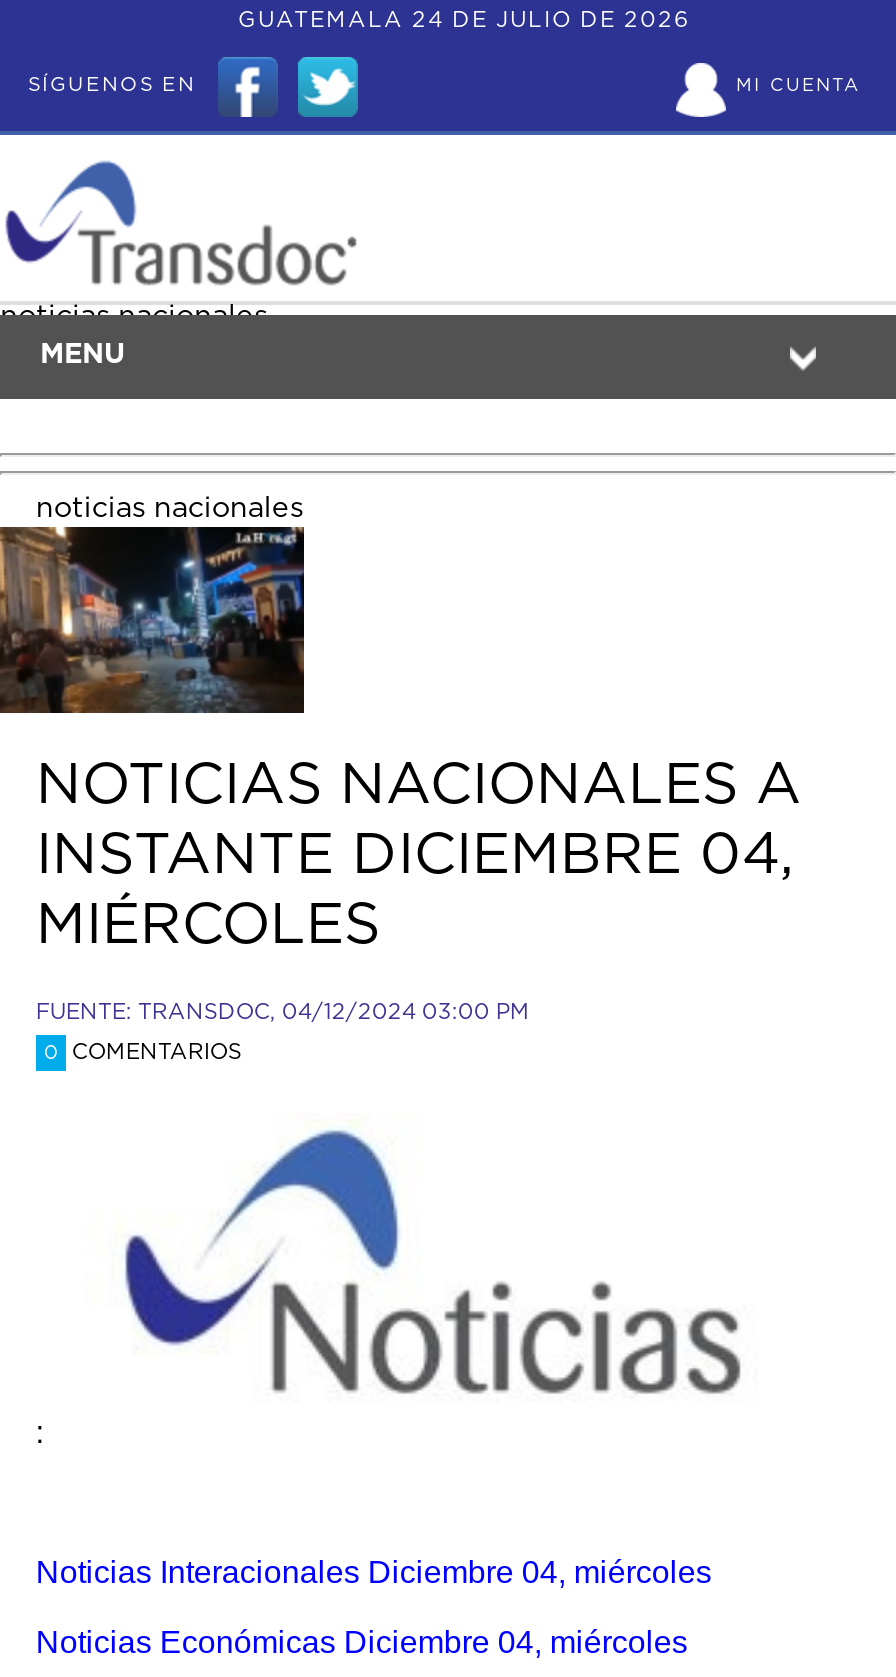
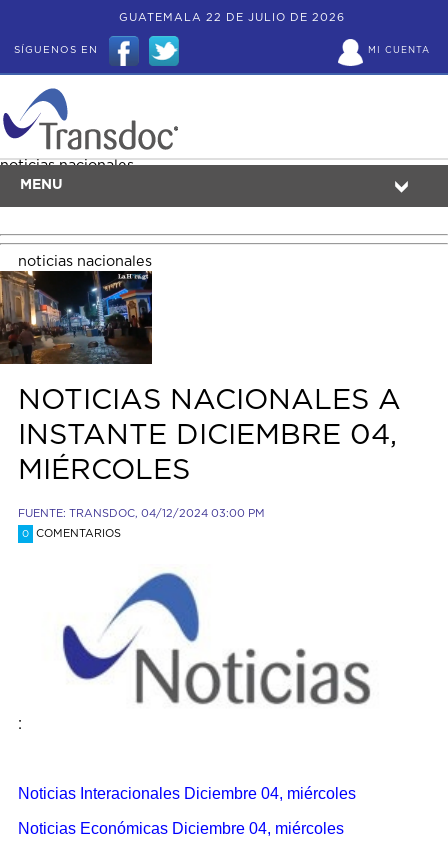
[238,9,690,31] GUATEMALA 24 DE JULIO DE 2026 -> [119,12,345,23] GUATEMALA 22 DE JULIO DE 2026

